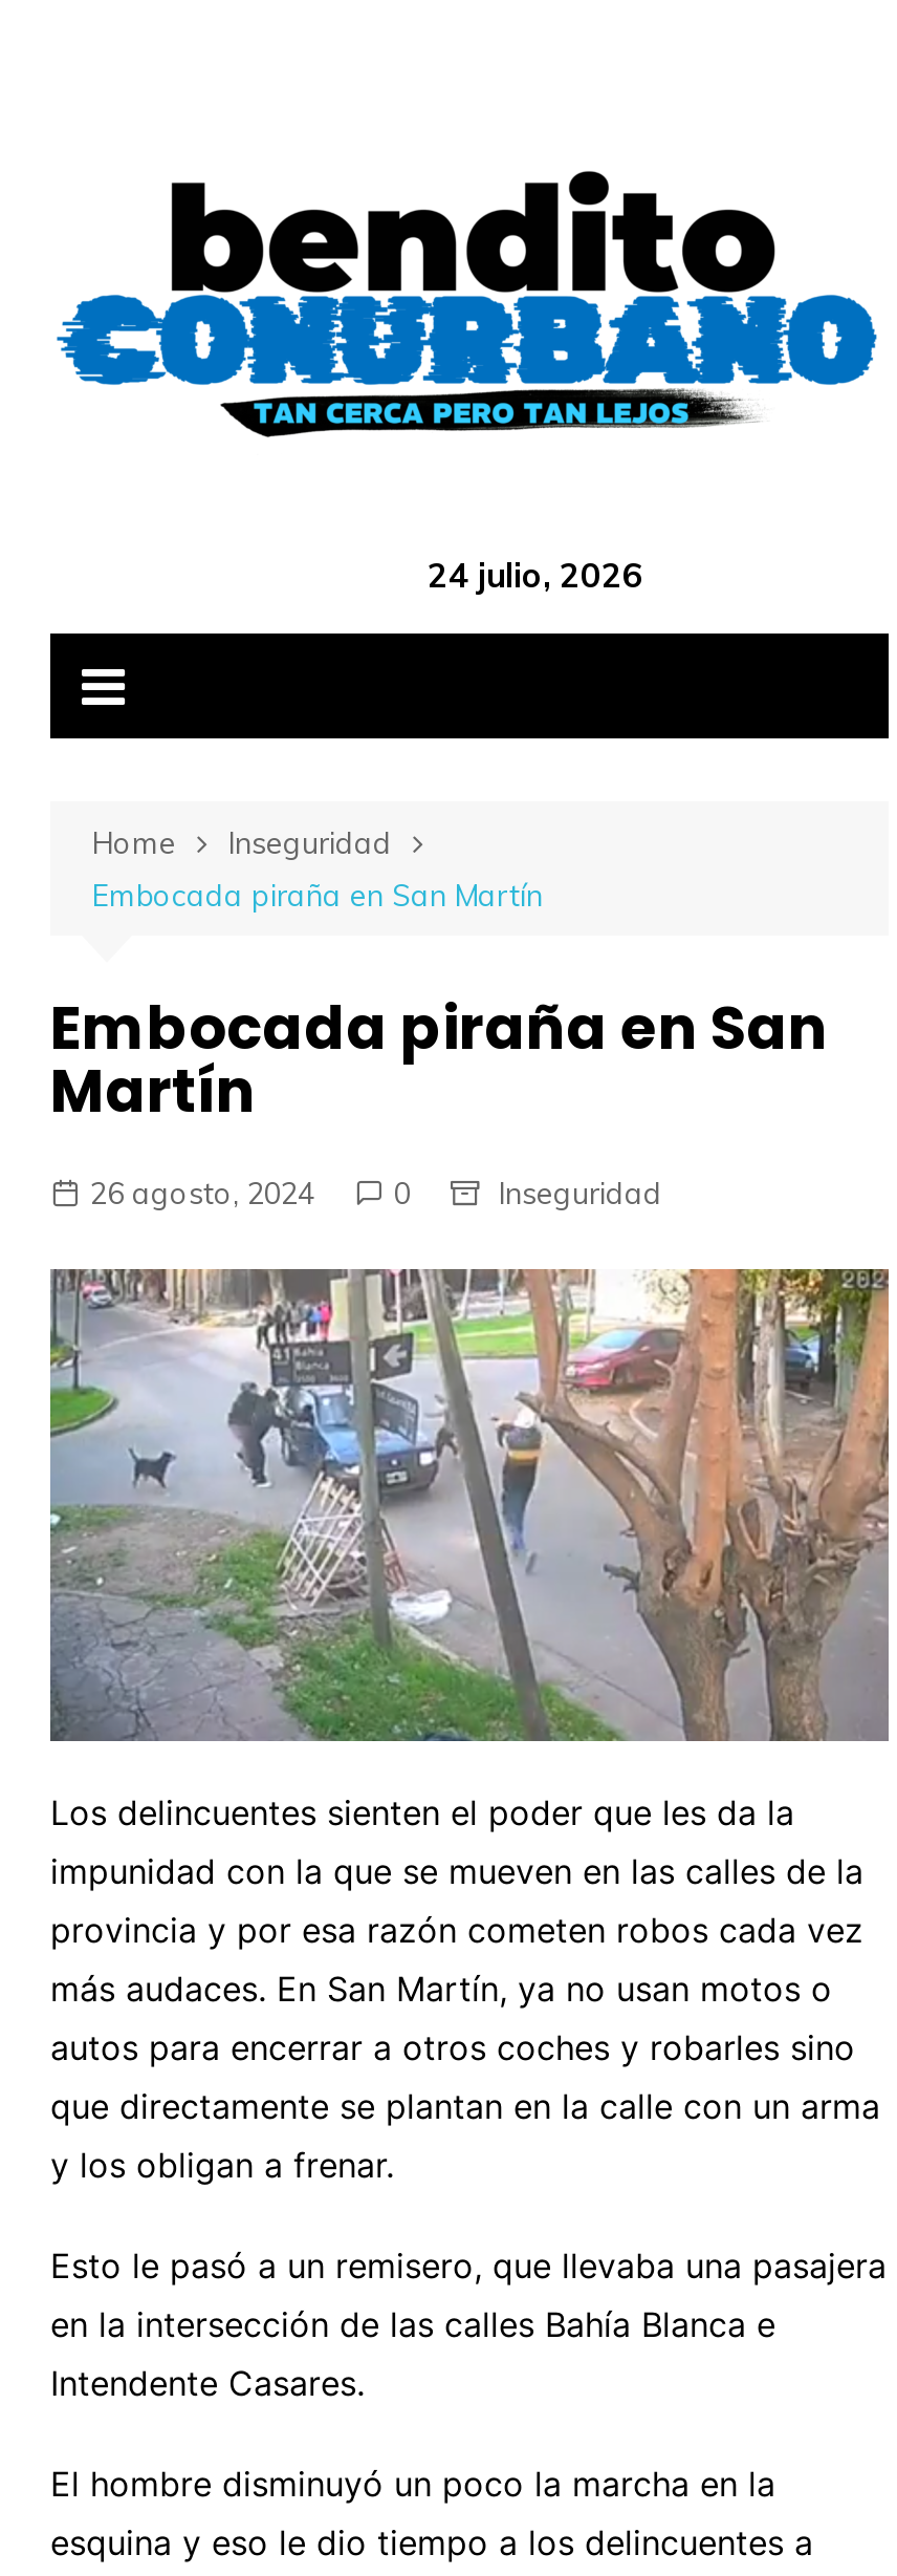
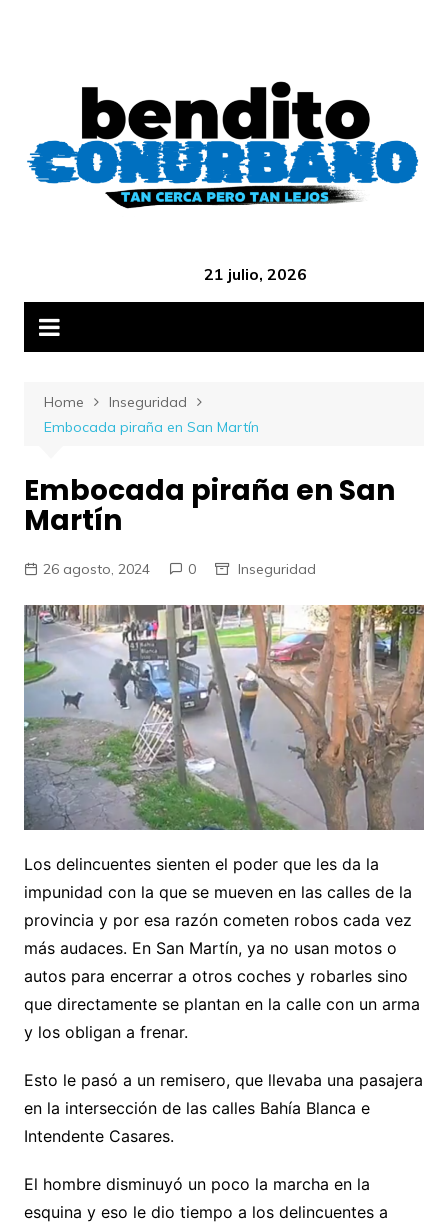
[428,554,643,596] 24 julio, 2026 -> [204,264,307,284] 21 julio, 2026

